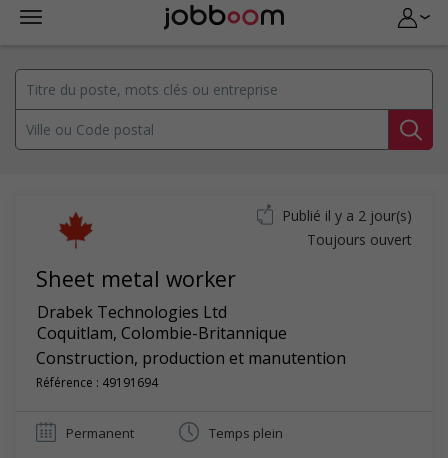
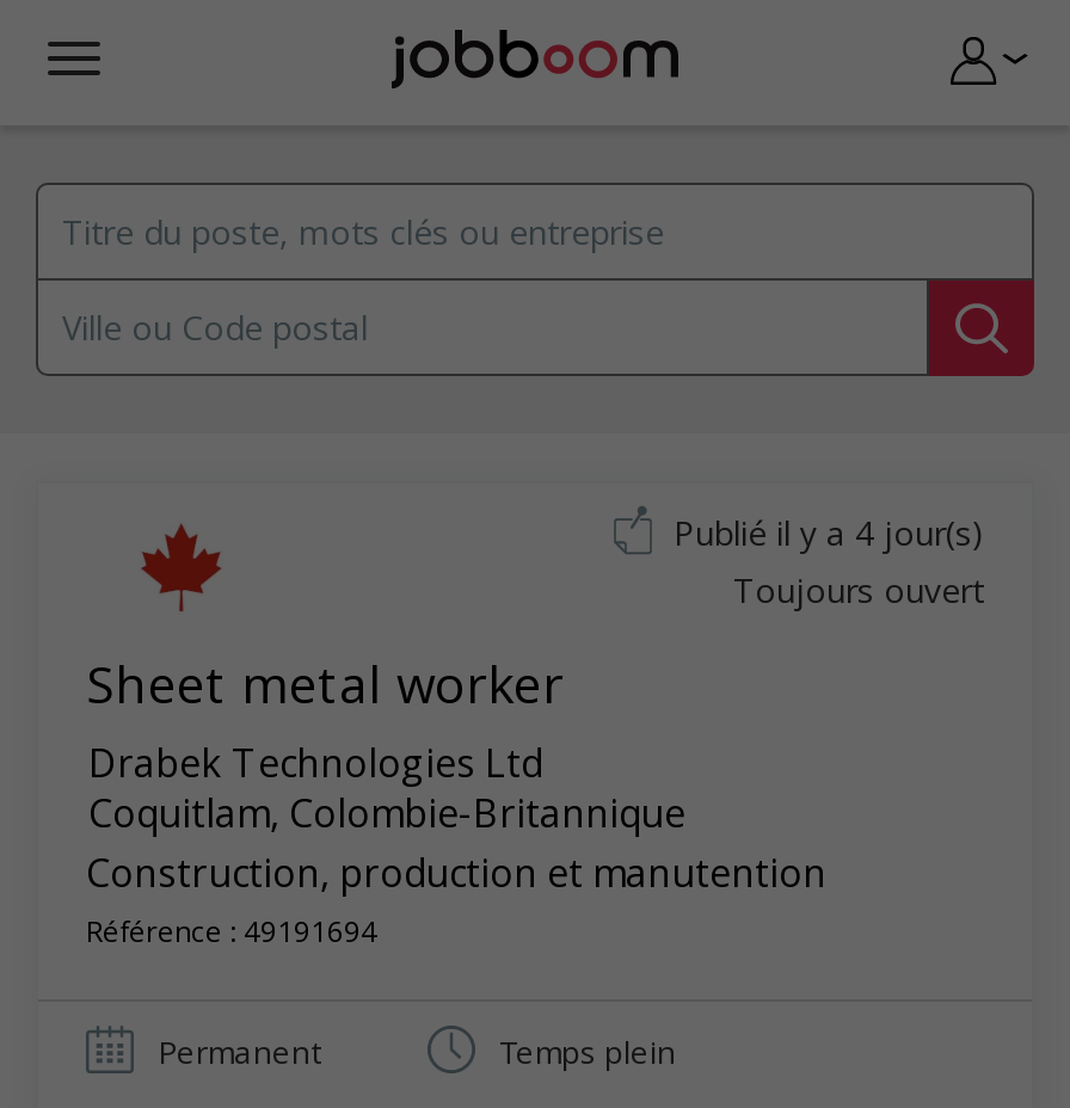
[282,206,412,225] Publié il y a 2 jour(s) -> [674,510,984,555] Publié il y a 4 jour(s)

